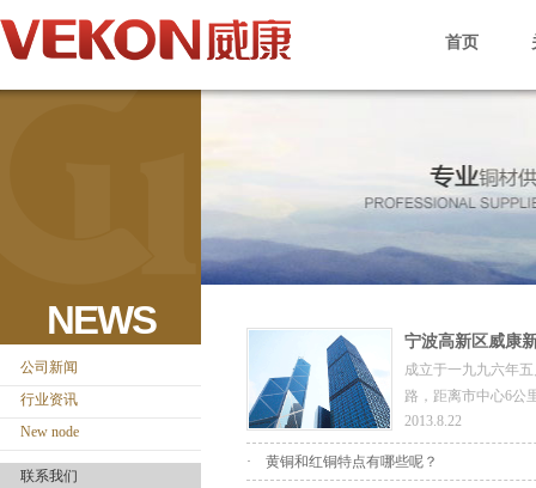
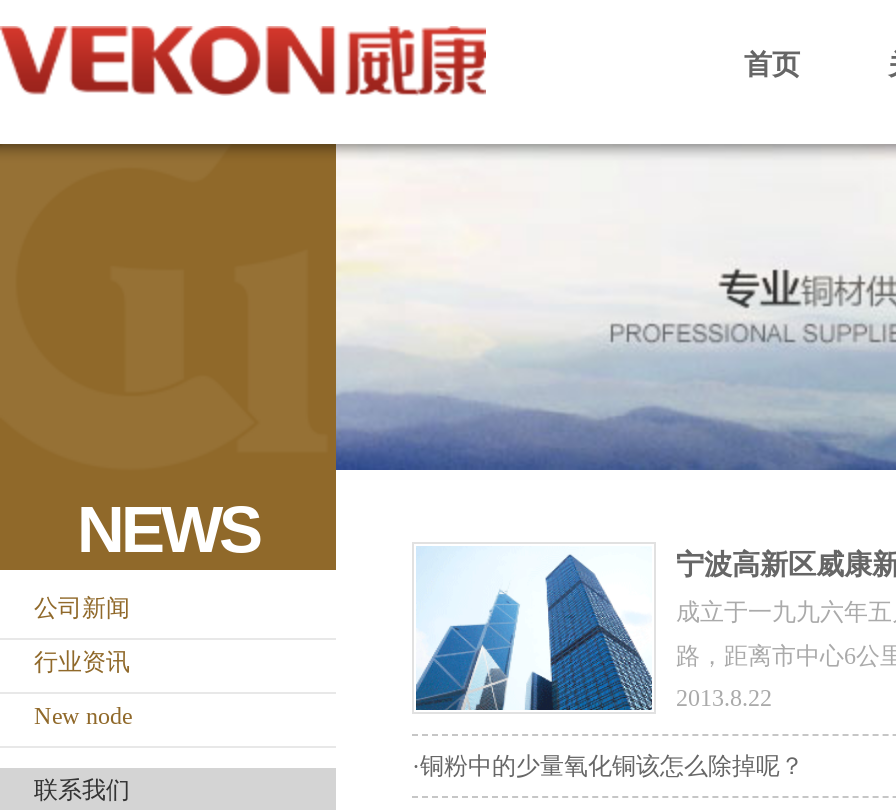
[246,453,438,470] · 黄铜和红铜特点有哪些呢？ -> [412,752,804,780] ·铜粉中的少量氧化铜该怎么除掉呢？

